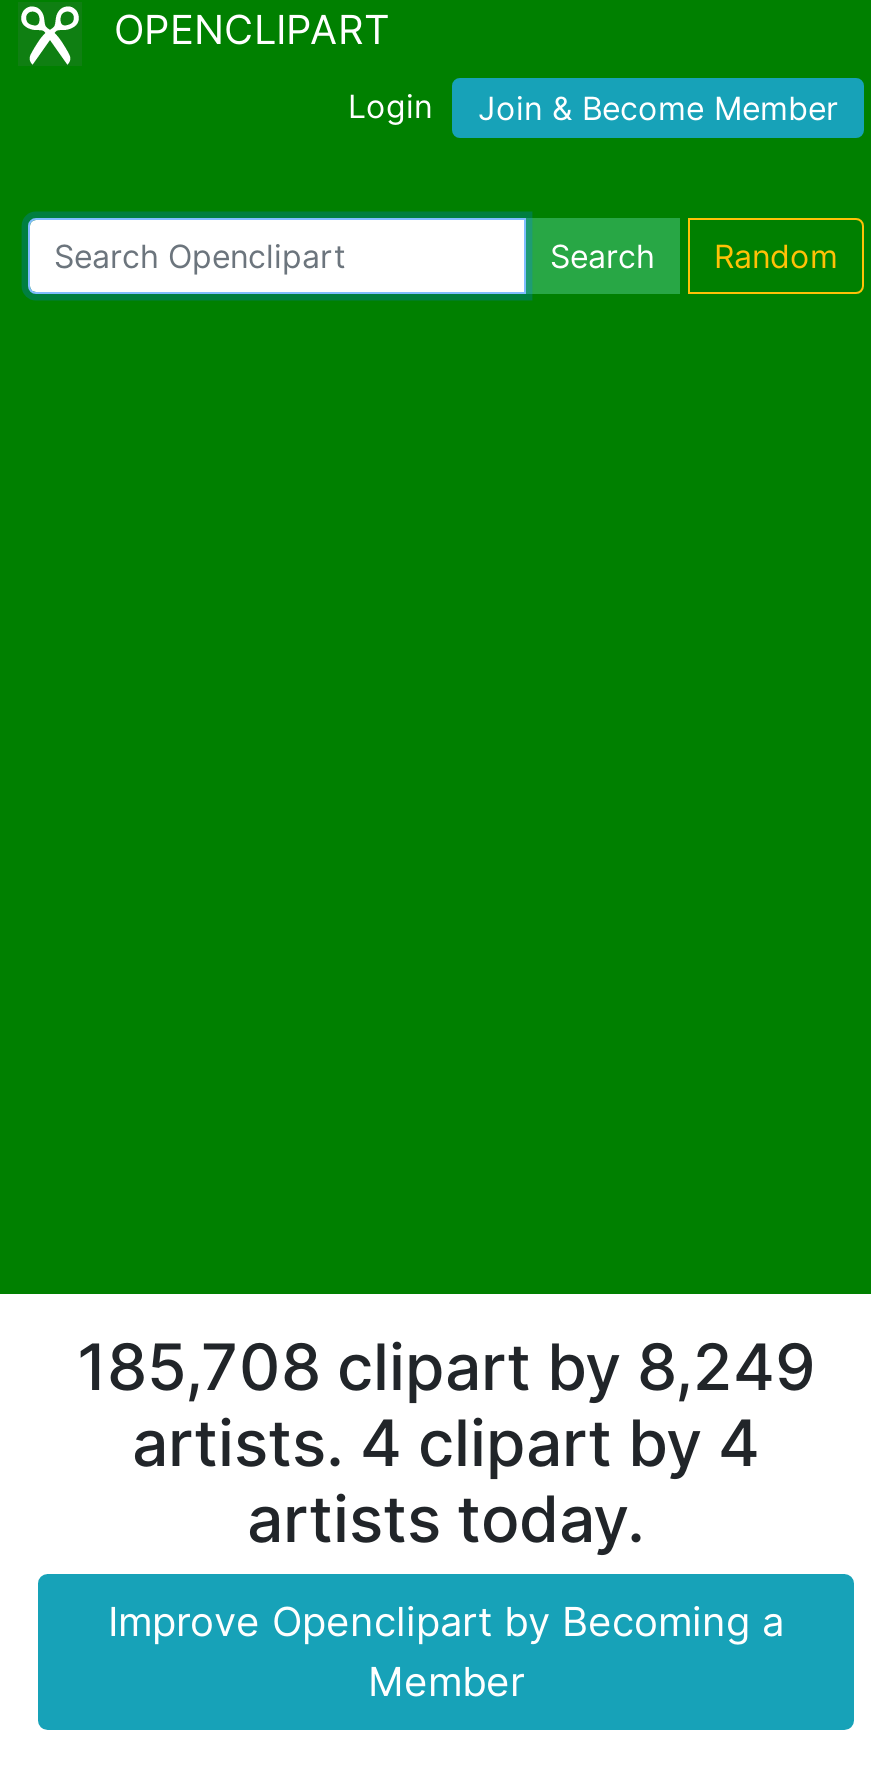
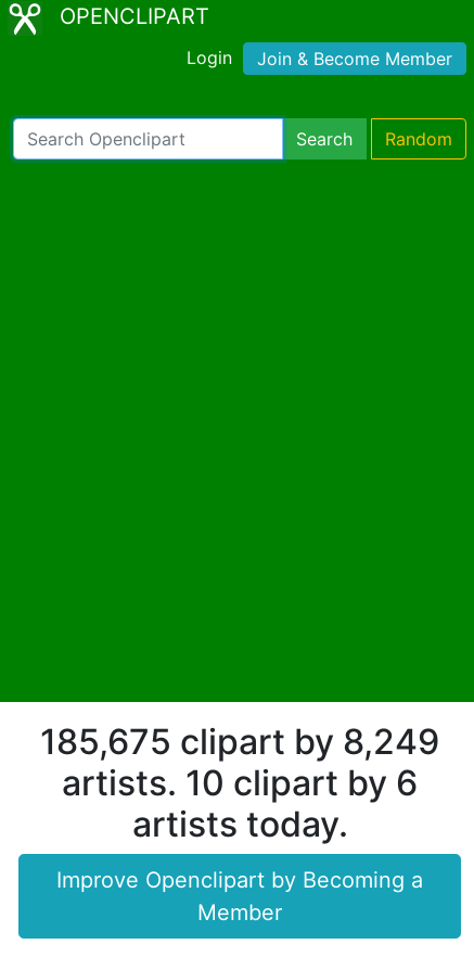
[77,1327,815,1405] 185,708 clipart by 8,249 -> [40,720,439,762] 185,675 clipart by 8,249
[132,1403,760,1481] artists. 4 clipart by 4 -> [62,761,418,803] artists. 10 clipart by 6

